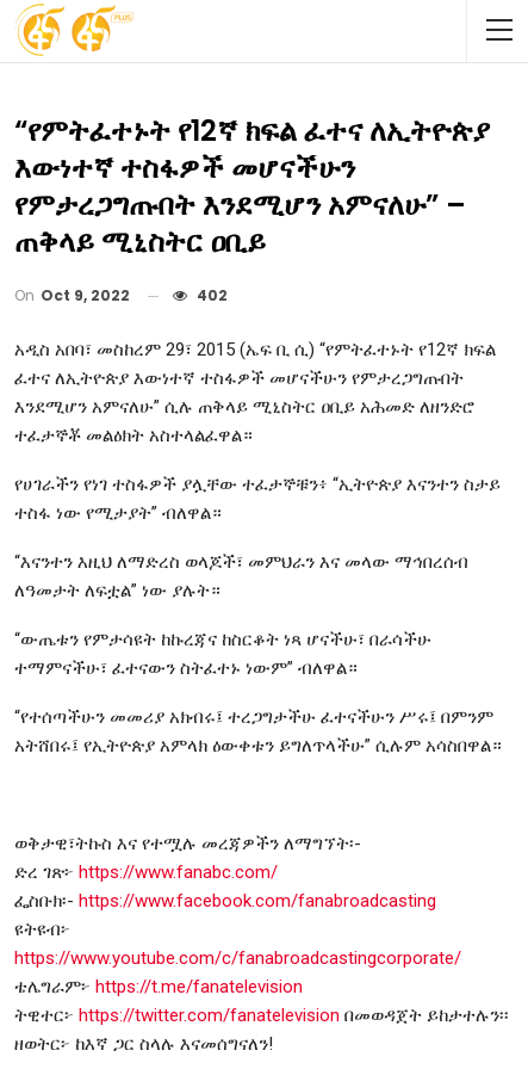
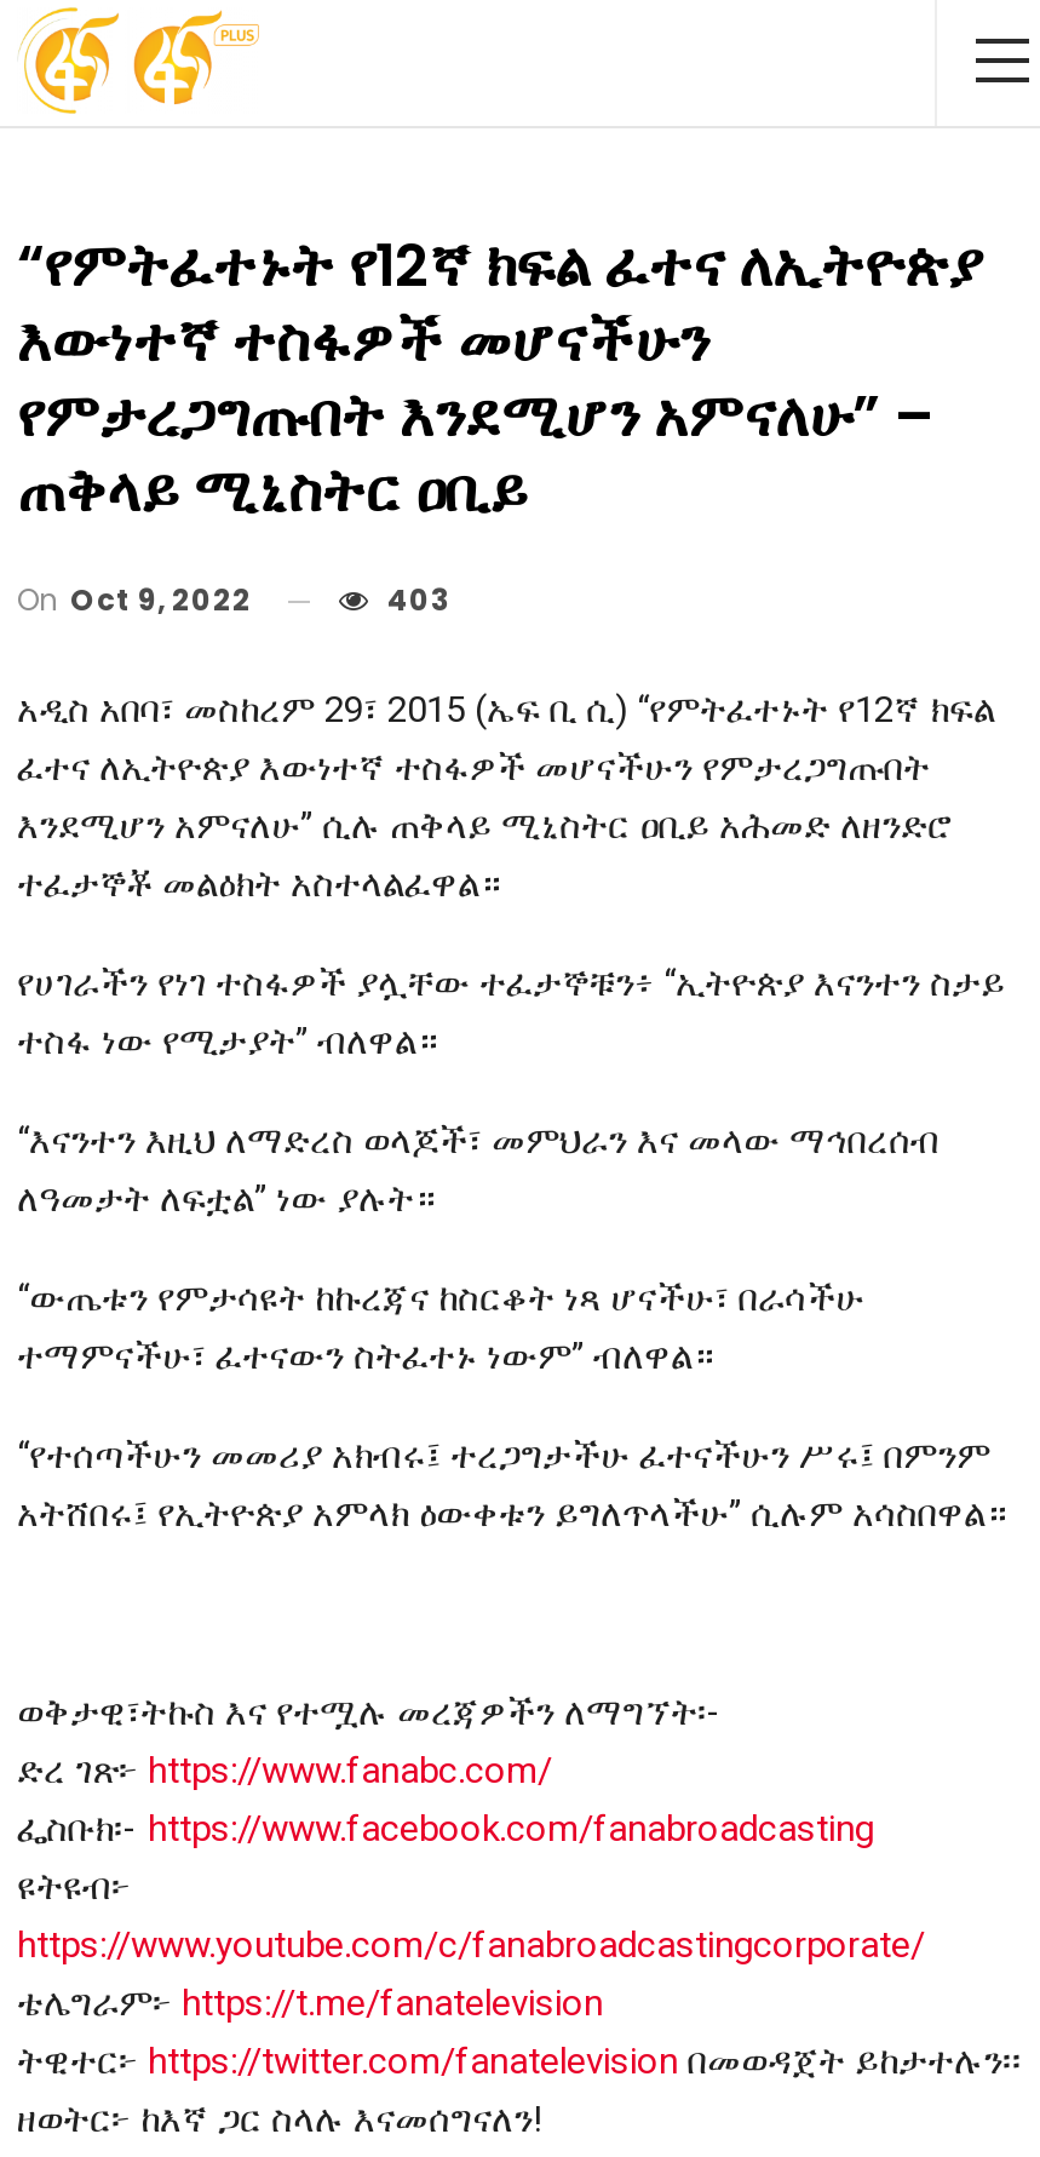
[197,285,228,305] 402 -> [387,578,450,619] 403

